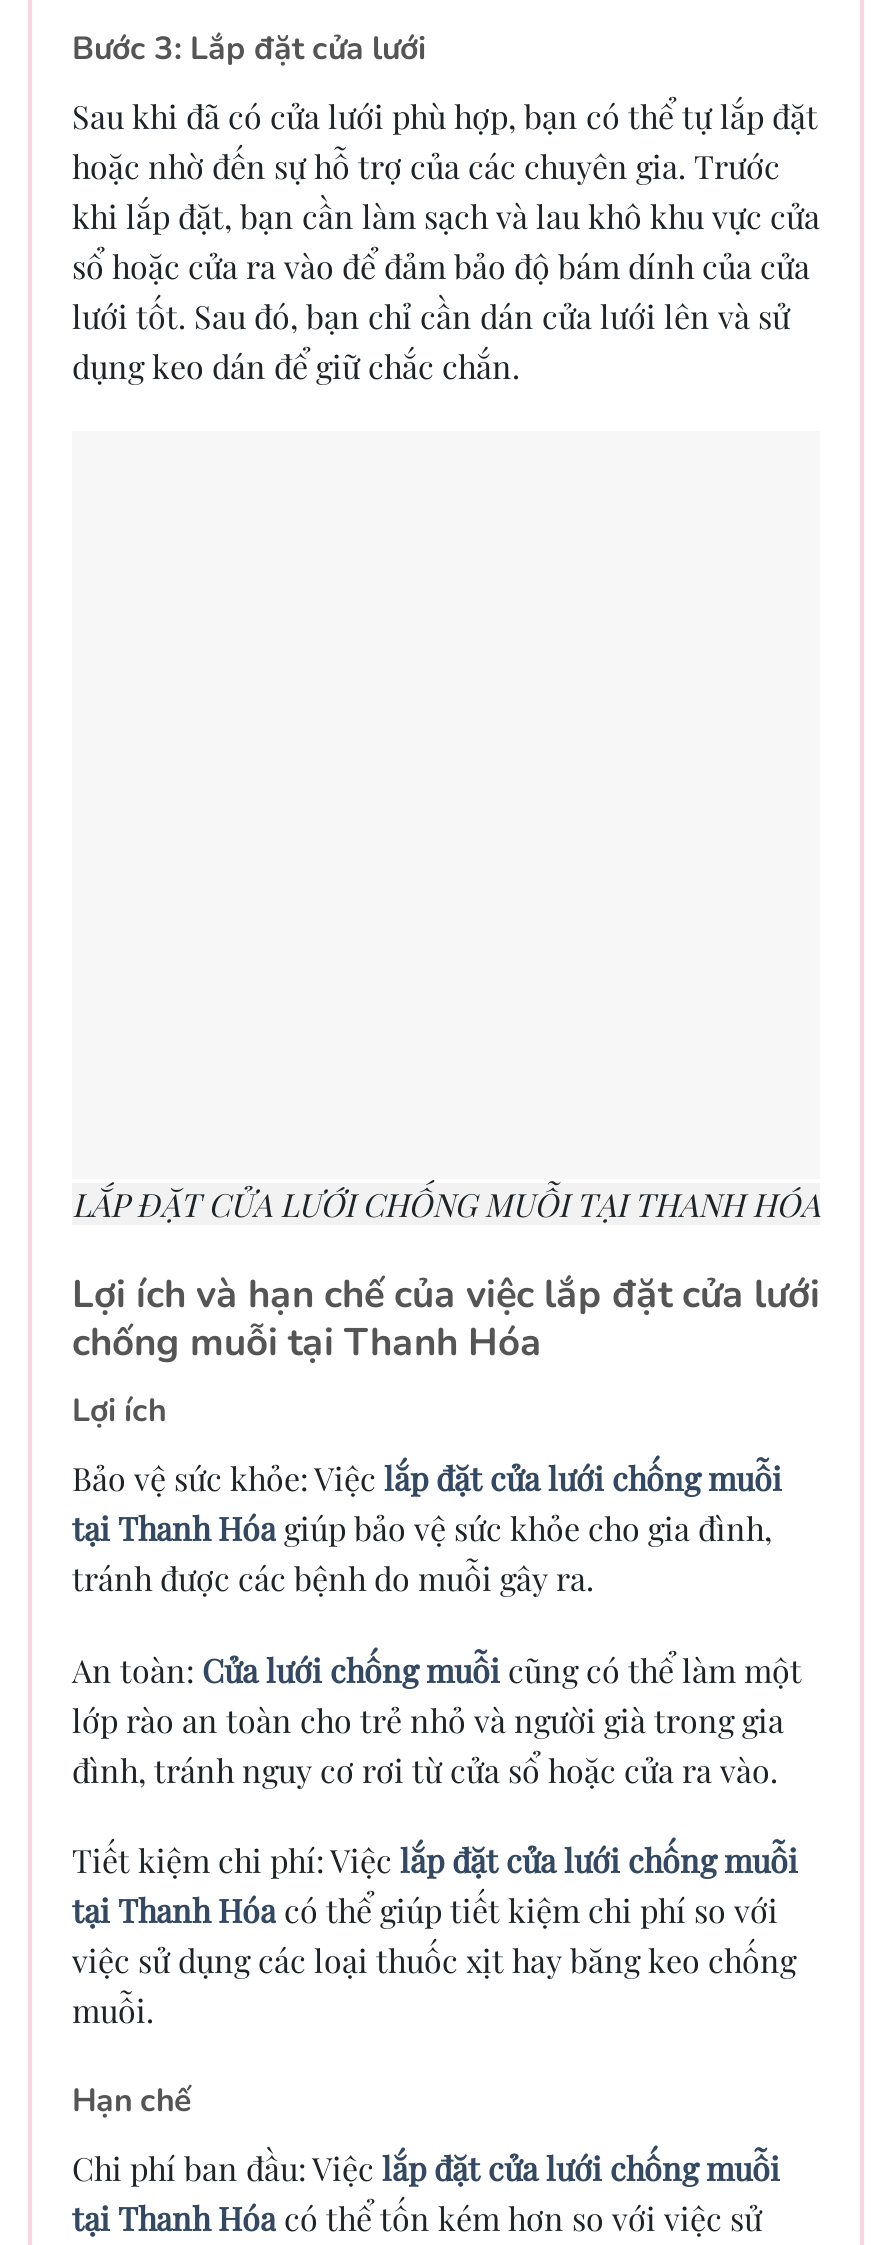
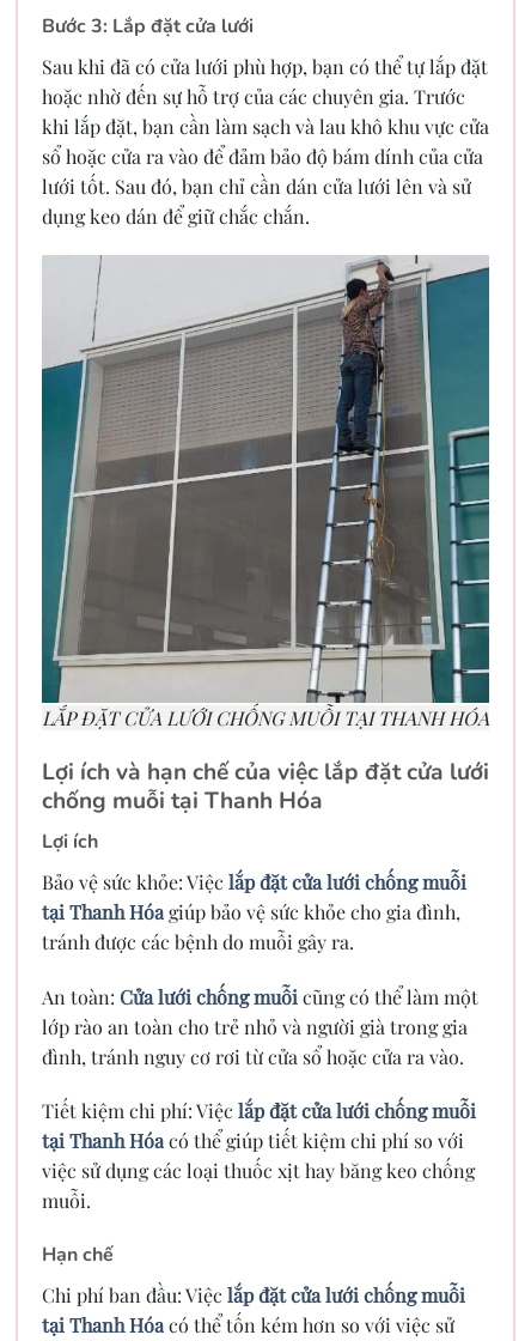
none -> [41,254,490,703] [image]

